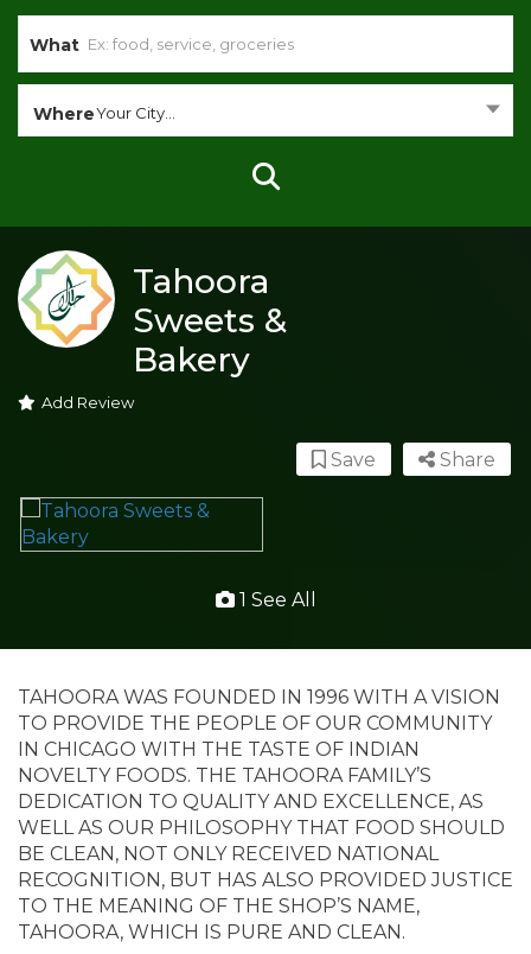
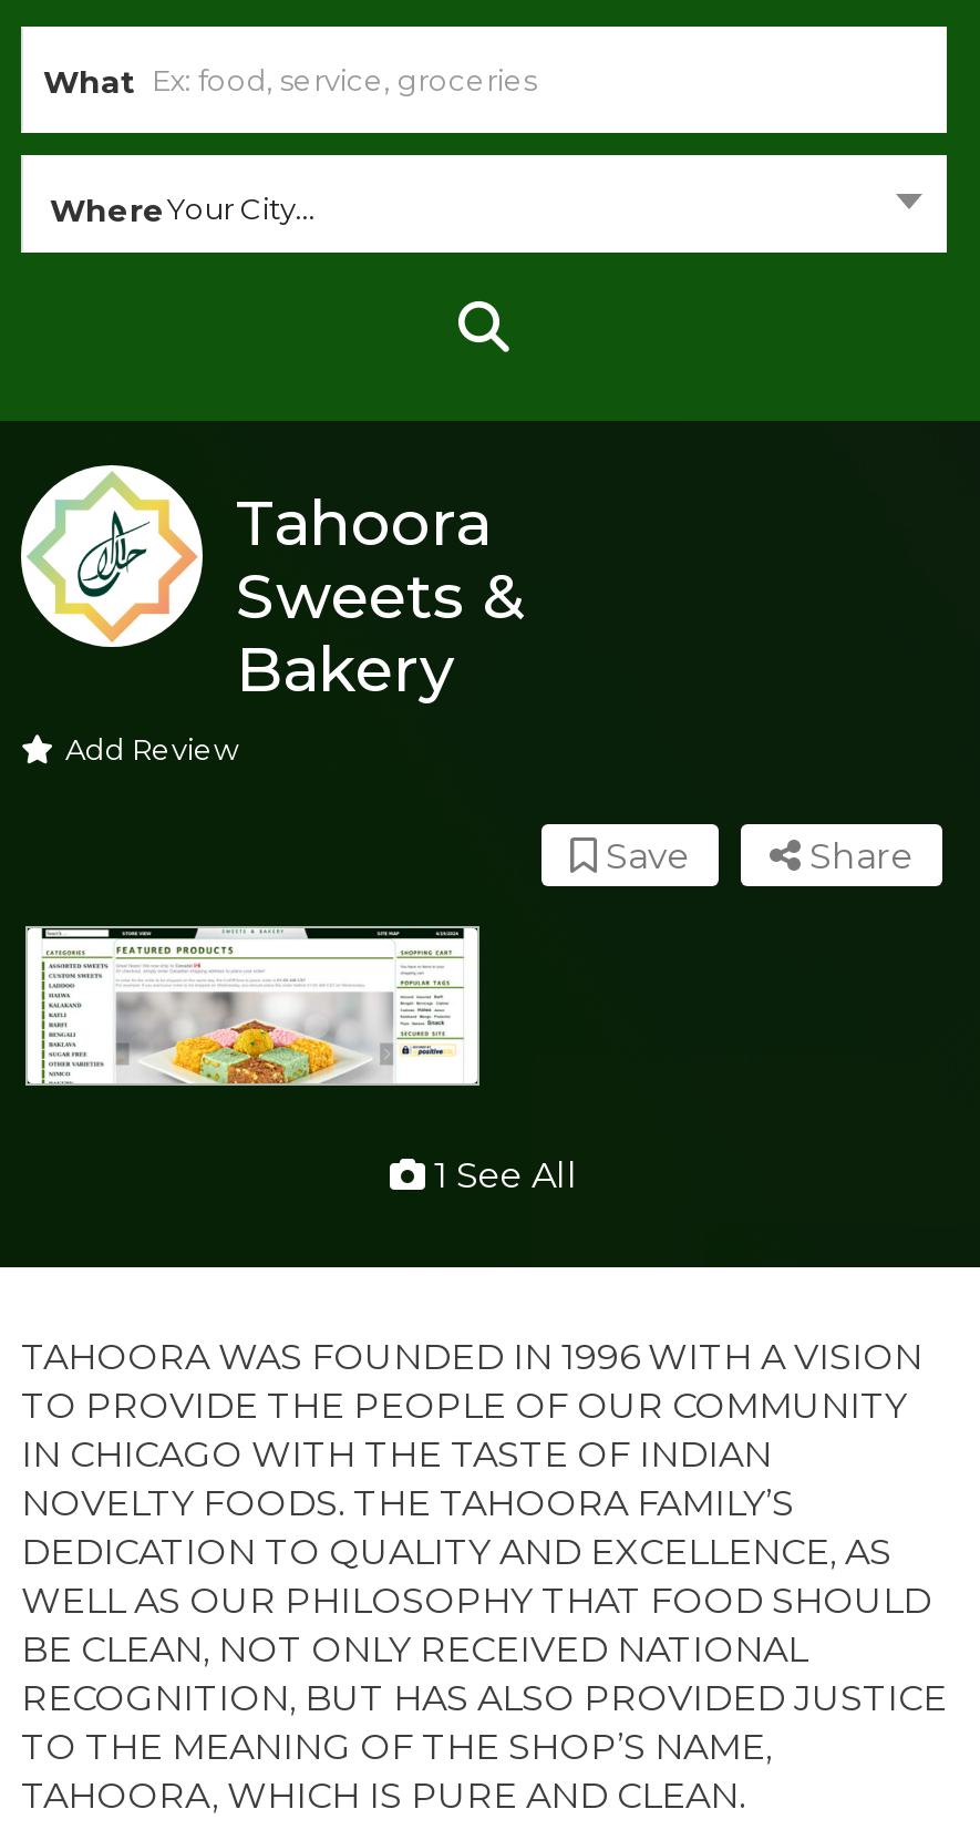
[20,497,262,552] [image] -> [25,926,479,1086] [image]

